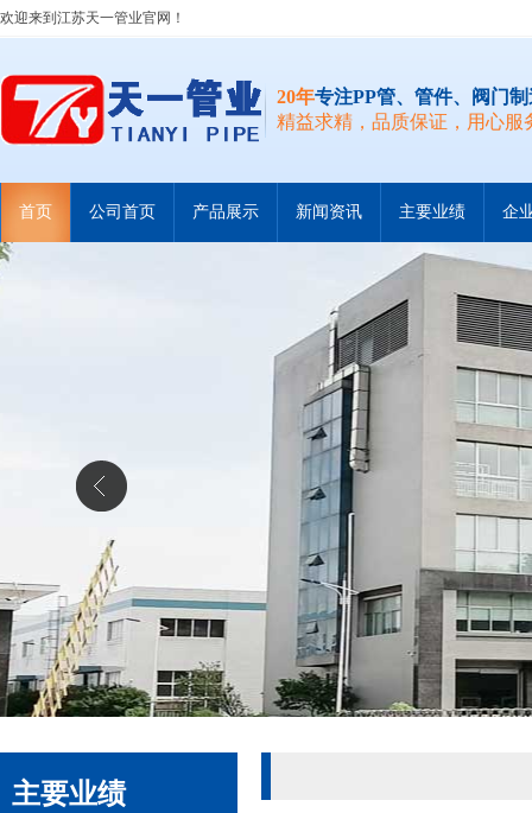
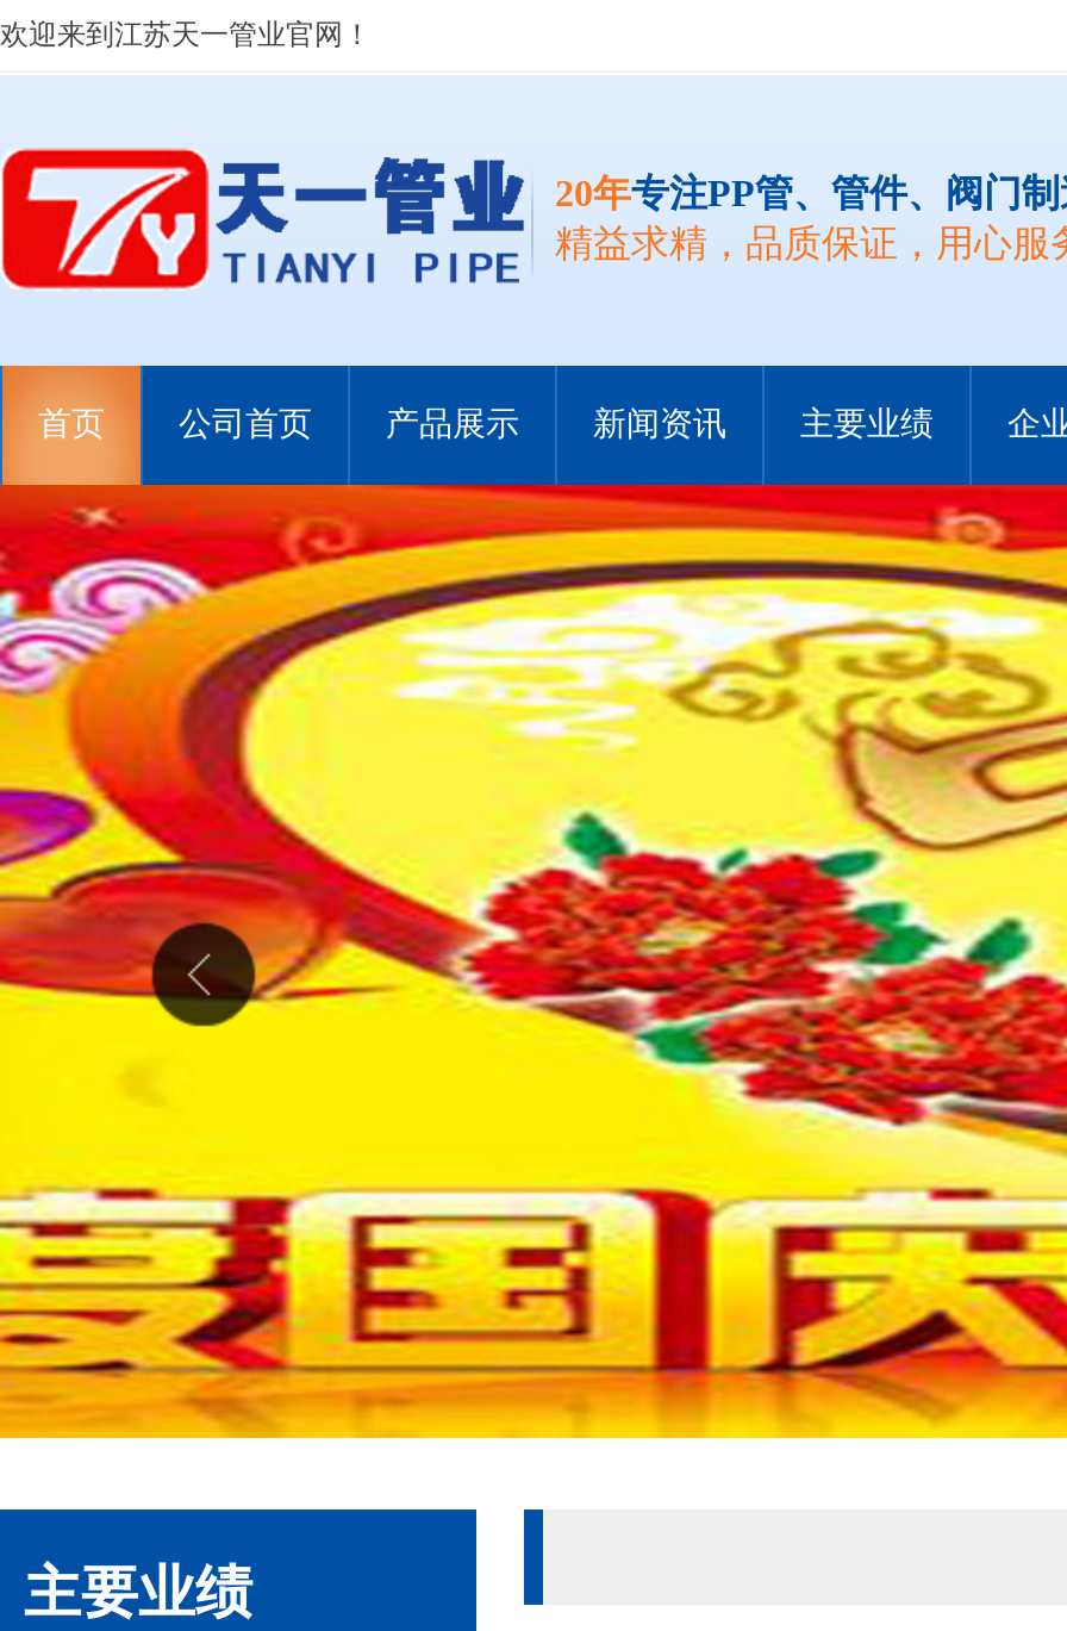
[4,241,528,718] [image] -> [7,483,1060,1440] [image]

